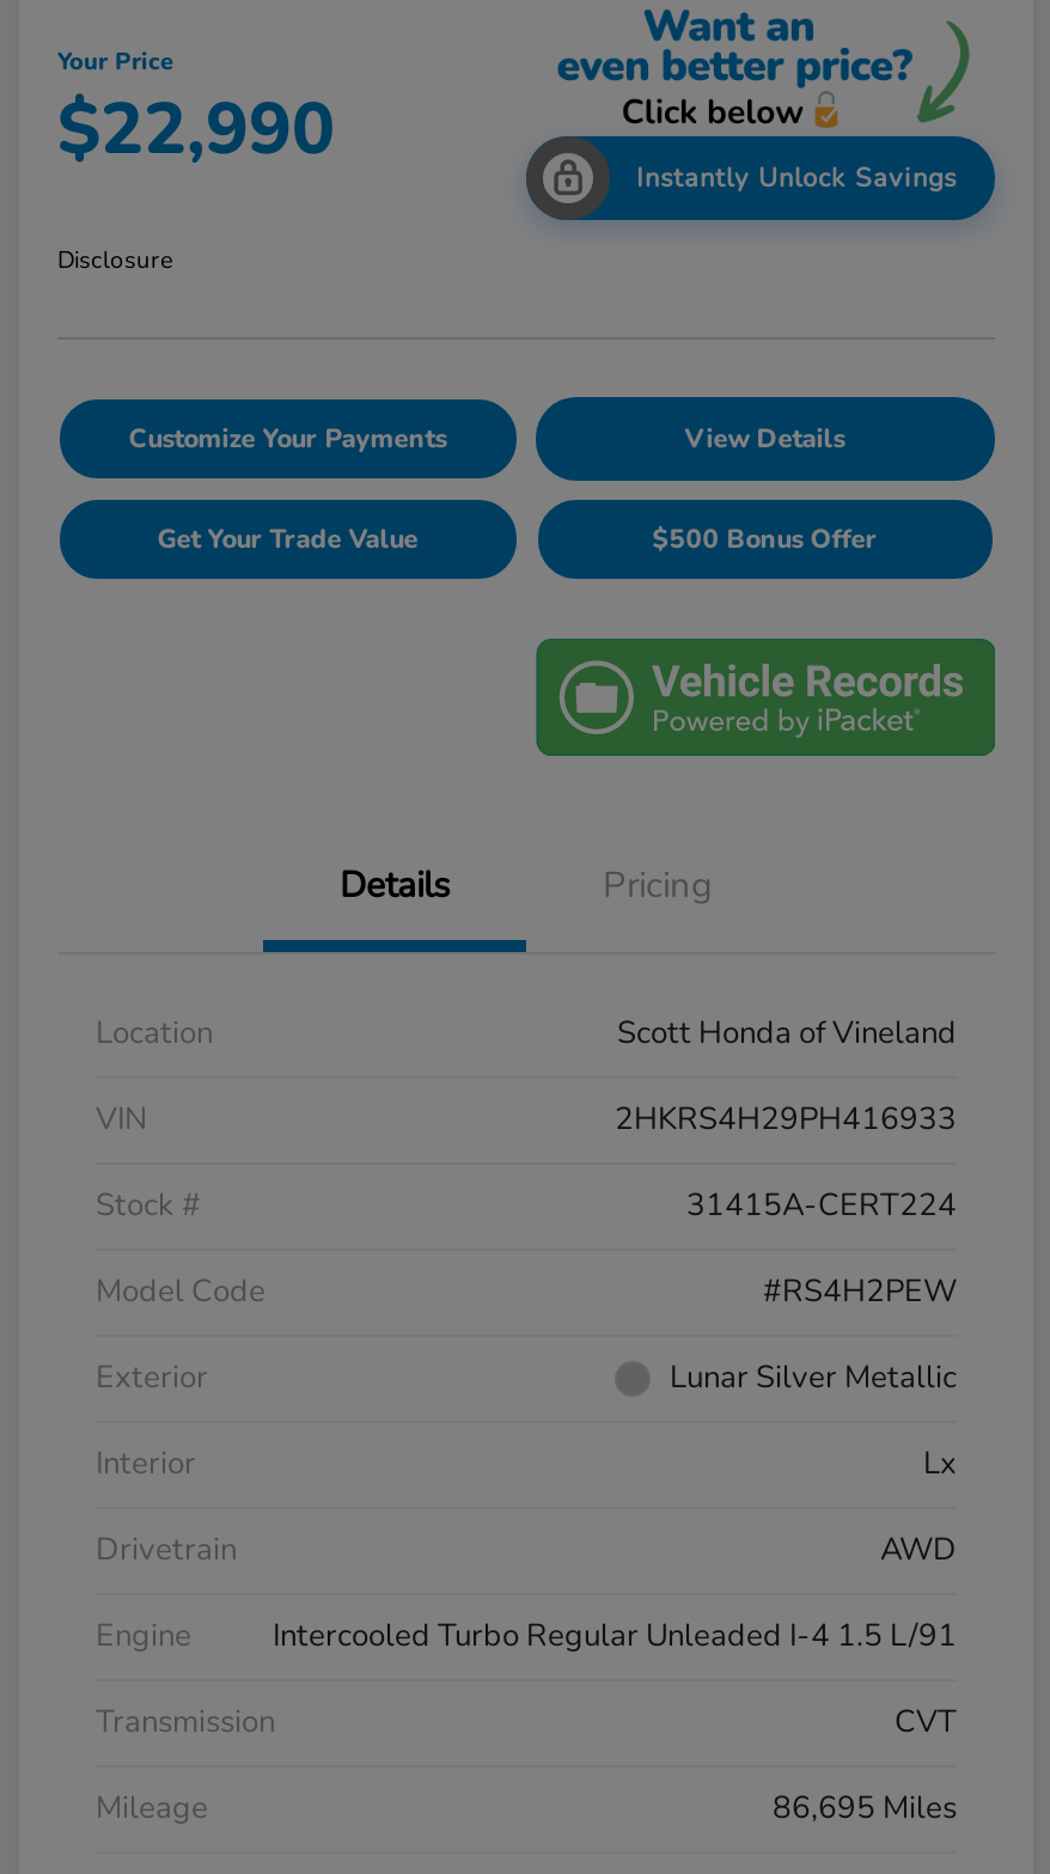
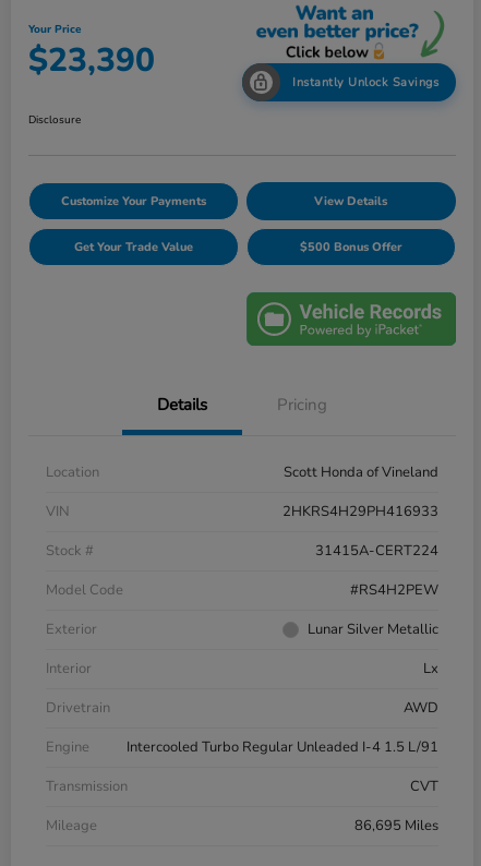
[57,80,335,178] $22,990 -> [28,38,155,82] $23,390

